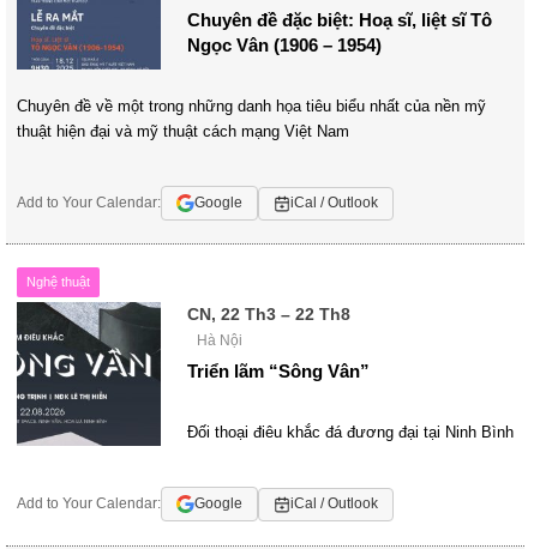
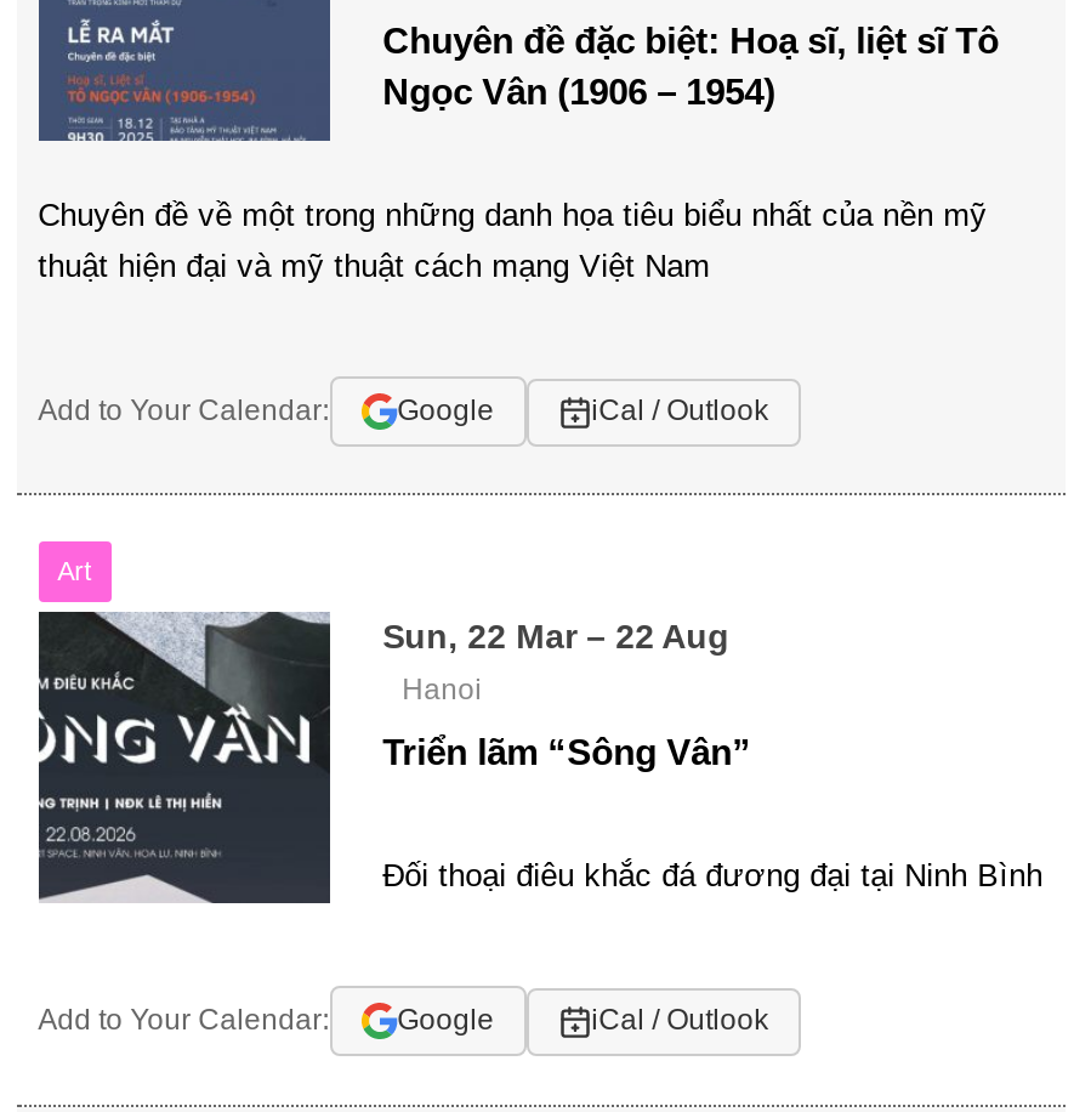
[26,275,90,289] Nghệ thuật -> [57,557,91,586] Art
[187,305,350,349] CN, 22 Th3 – 22 Th8 | Hà Nội -> [383,618,730,708] Sun, 22 Mar – 22 Aug | Hanoi

